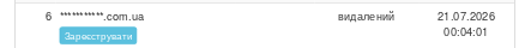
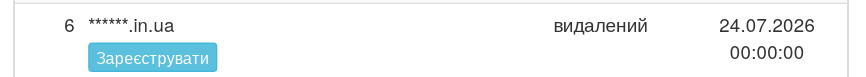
[45,8,144,24] 6 ***********.com.ua -> [64,11,175,37] 6 ******.in.ua
[438,8,495,39] 21.07.2026 | 00:04:01 -> [719,11,815,64] 24.07.2026 | 00:00:00

